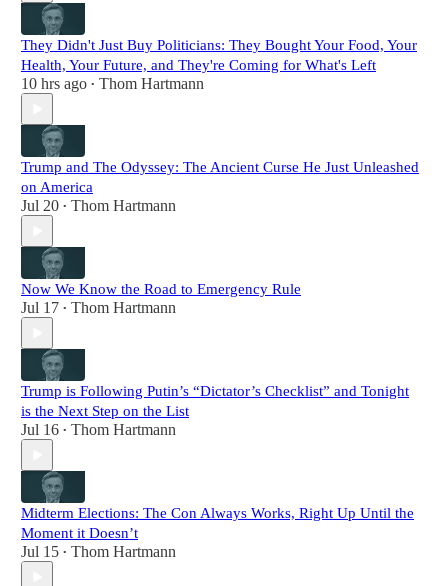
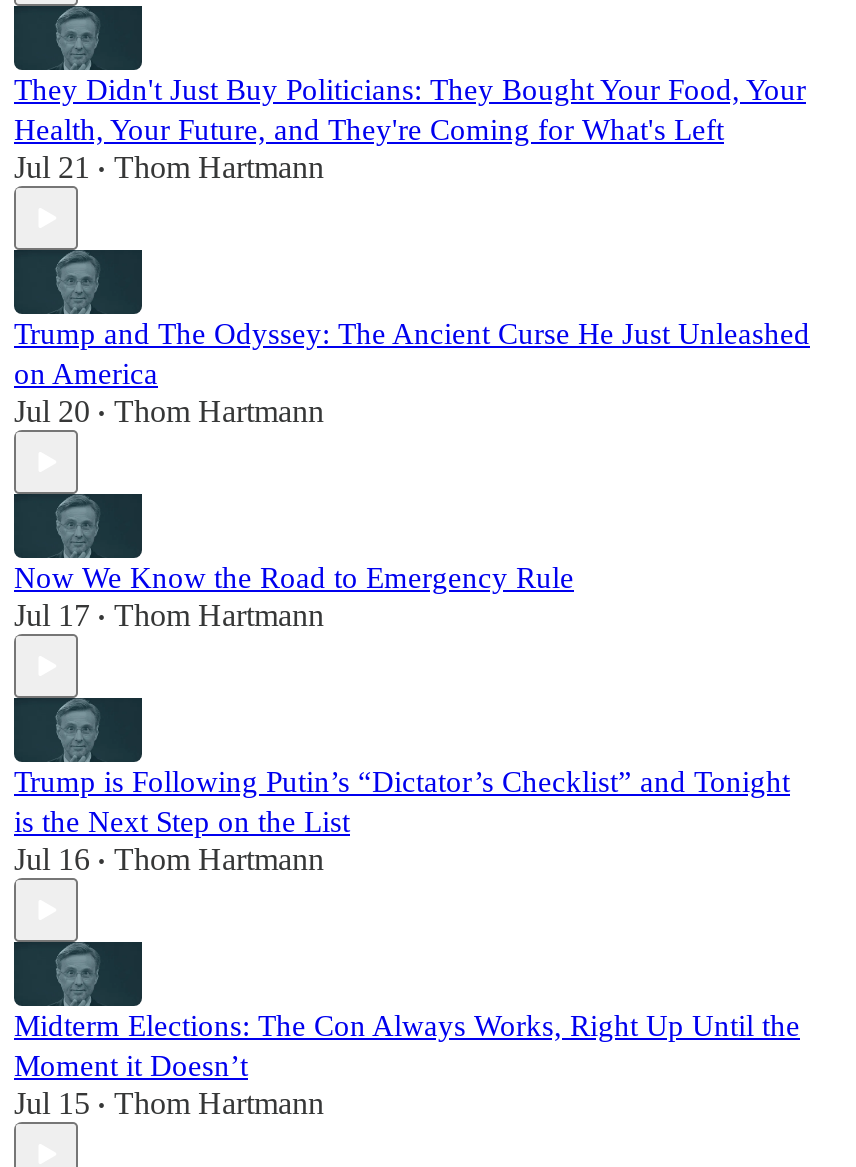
[21,75,204,92] 10 hrs ago • Thom Hartmann -> [14,151,324,185] Jul 21 • Thom Hartmann

